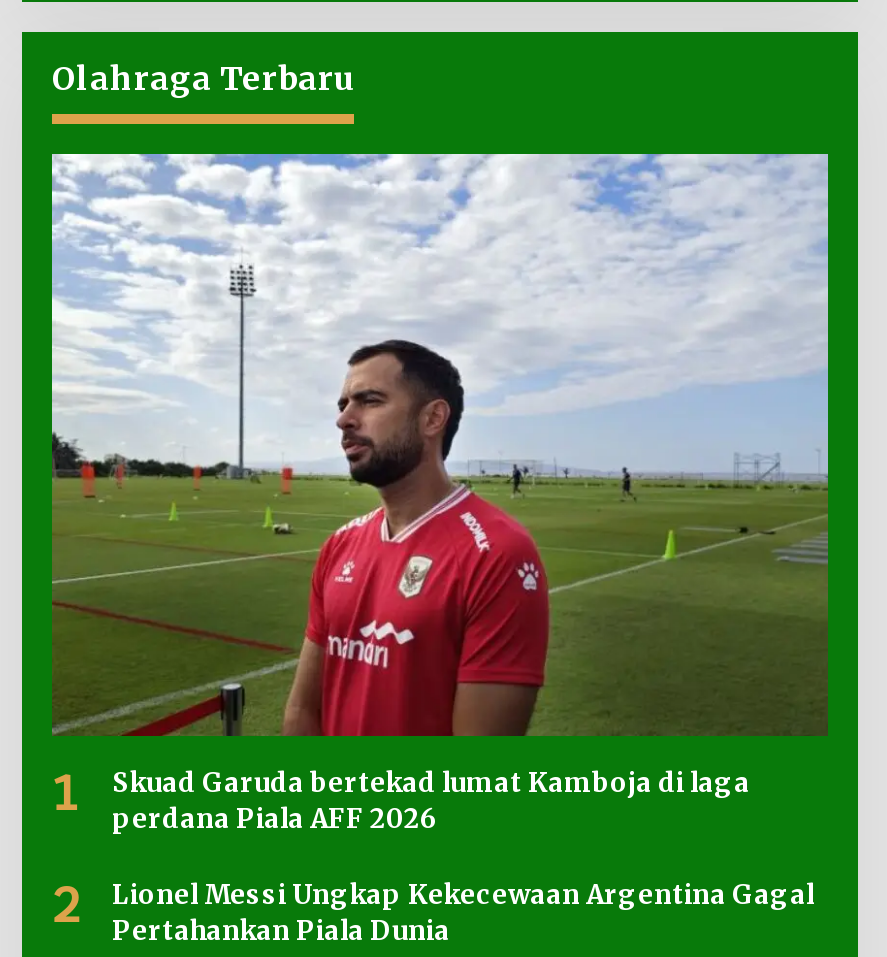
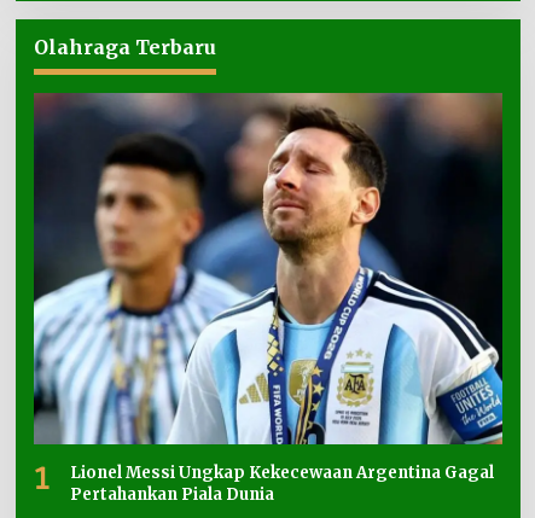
[50,152,830,738] [image] -> [33,92,504,446] [image]
[52,766,750,934] Skuad Garuda bertekad lumat Kamboja di laga | perdana Piala AFF 2026 | 2 -> none

